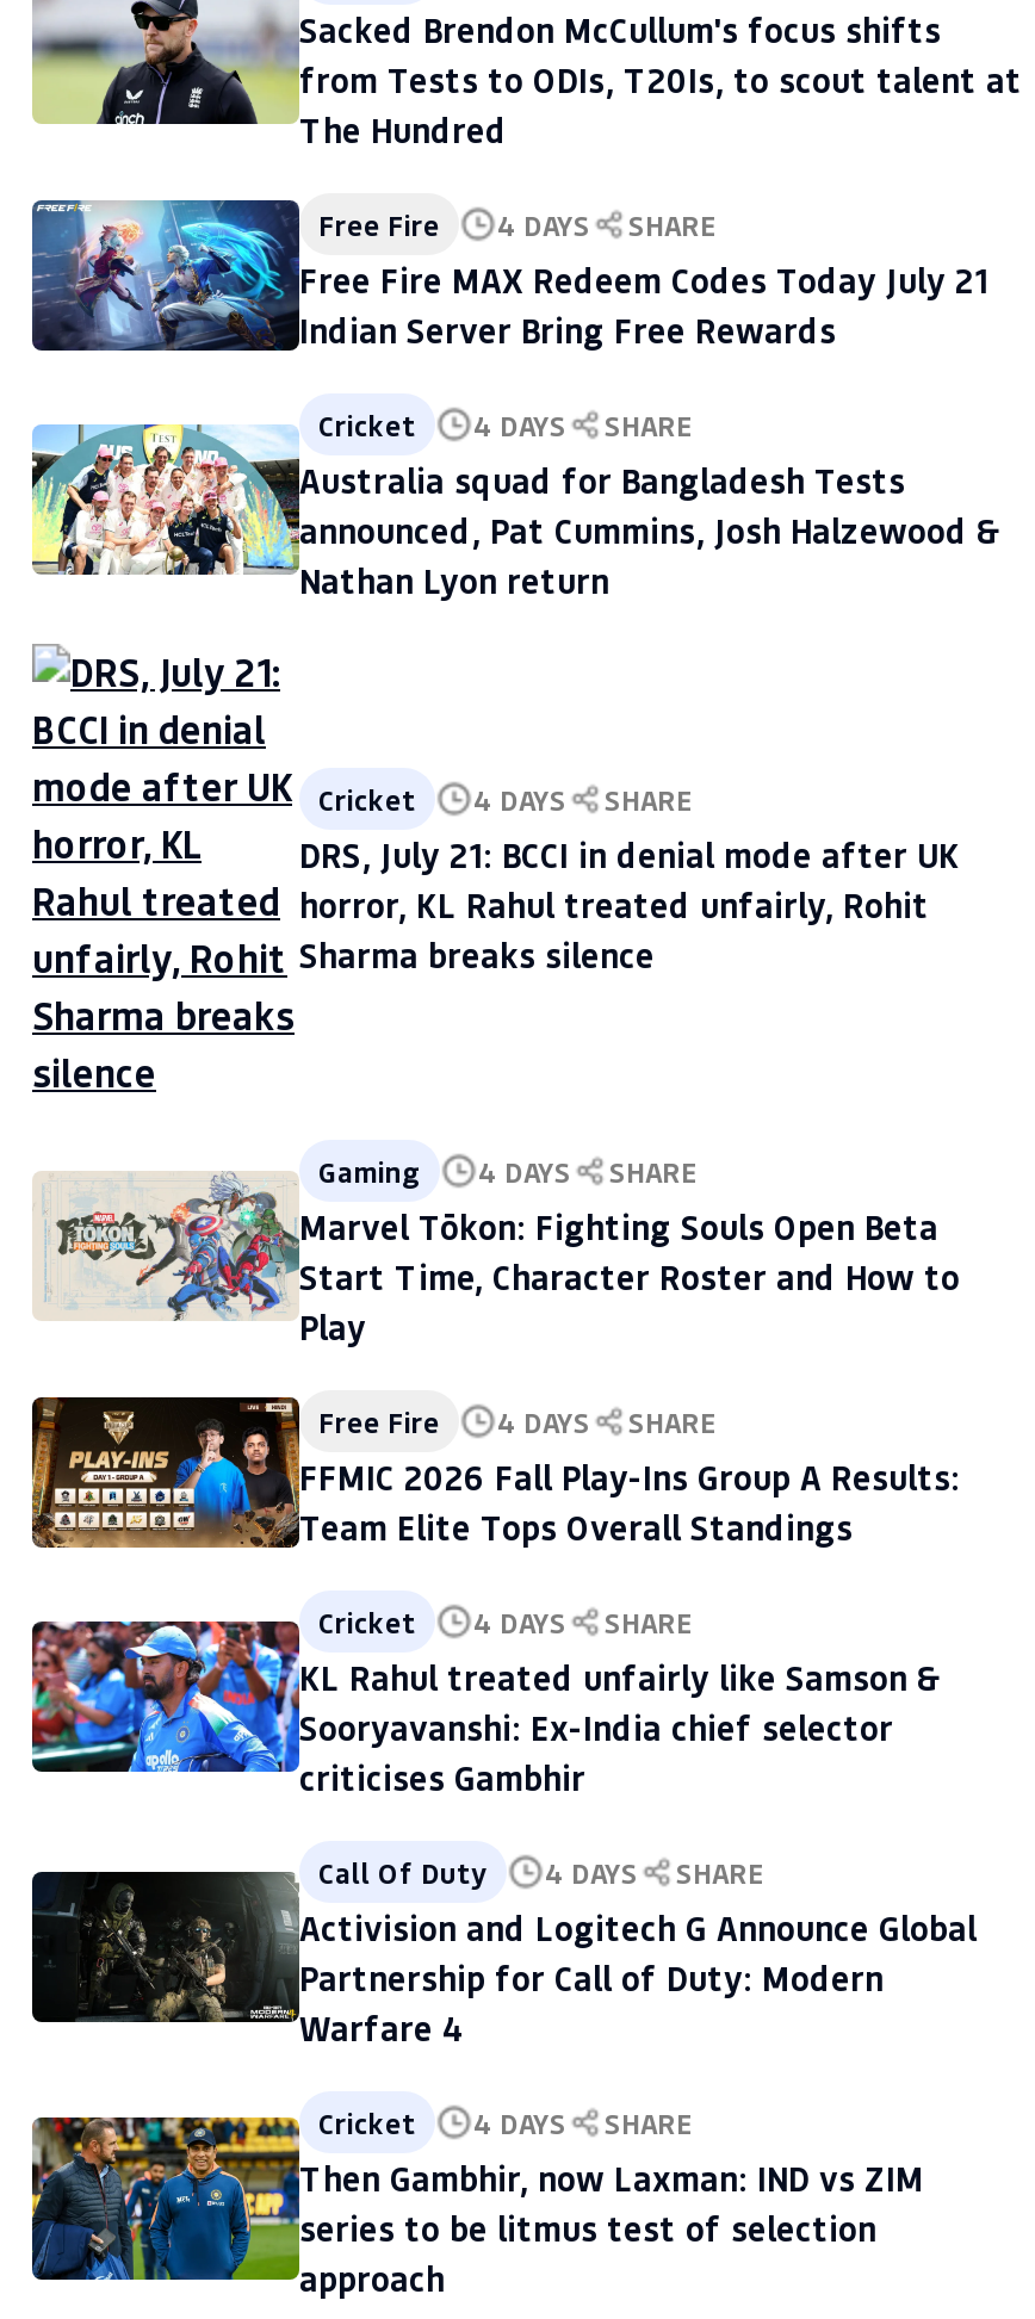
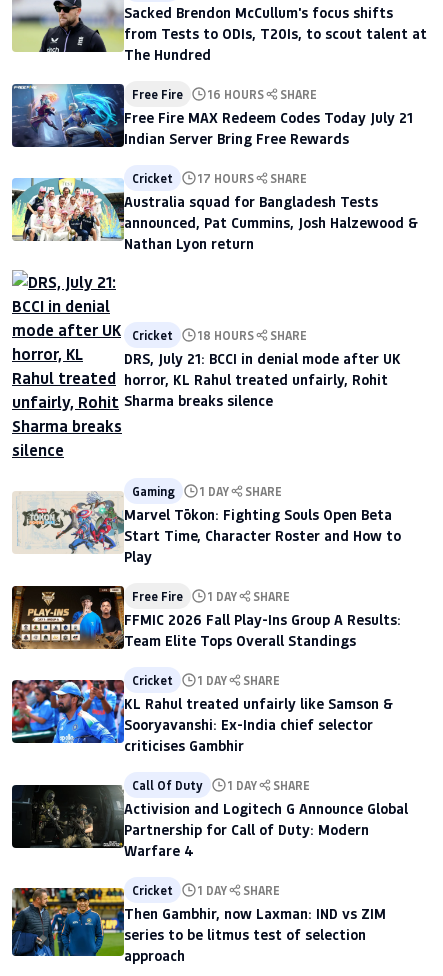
[318,206,717,244] Free Fire 4 DAYS SHARE -> [132,86,317,102] Free Fire 16 HOURS SHARE
[318,407,693,445] Cricket 4 DAYS SHARE -> [132,170,307,186] Cricket 17 HOURS SHARE
[318,780,693,818] Cricket 4 DAYS SHARE -> [132,327,307,343] Cricket 18 HOURS SHARE
[318,1153,698,1191] Gaming 4 DAYS SHARE -> [132,483,282,499] Gaming 1 DAY SHARE
[318,1403,717,1441] Free Fire 4 DAYS SHARE -> [132,588,290,604] Free Fire 1 DAY SHARE
[318,1604,693,1642] Cricket 4 DAYS SHARE -> [132,672,280,688] Cricket 1 DAY SHARE
[318,1854,764,1892] Call Of Duty 4 DAYS SHARE -> [132,777,310,793] Call Of Duty 1 DAY SHARE
[318,2104,693,2143] Cricket 4 DAYS SHARE -> [132,882,280,898] Cricket 1 DAY SHARE

